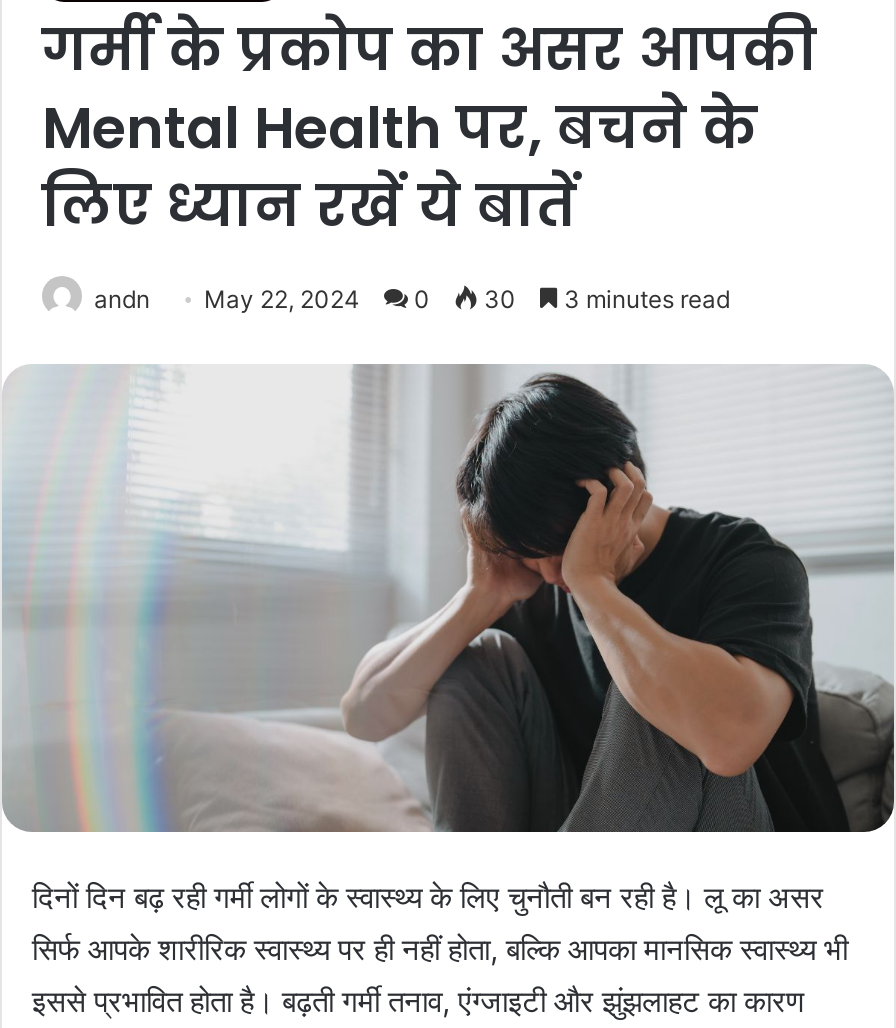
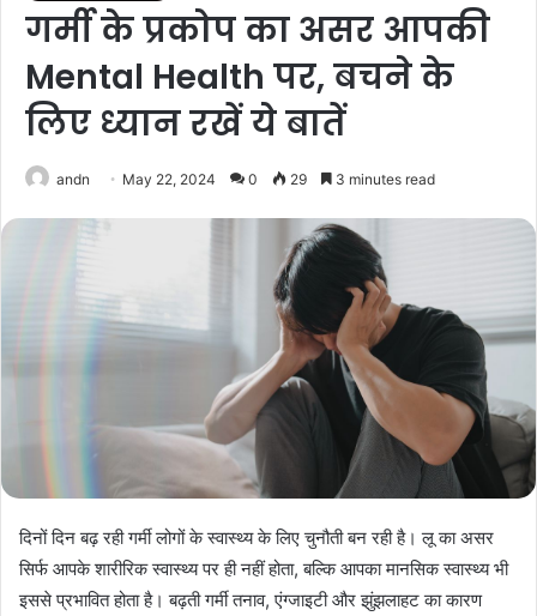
[94,284,730,314] andn May 22, 2024 0 30 3 minutes read -> [56,170,435,188] andn May 22, 2024 0 29 3 minutes read

